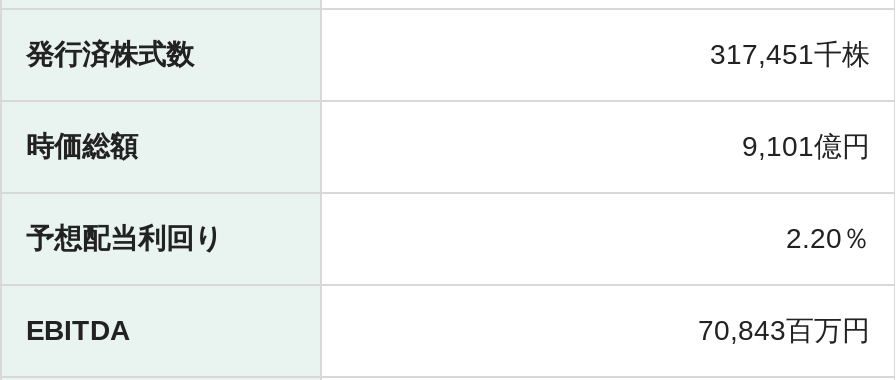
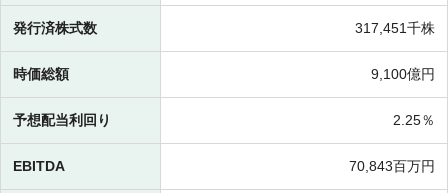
[742,131,870,163] 9,101億円 -> [371,66,435,82] 9,100億円
[786,223,870,255] 2.20％ -> [393,112,435,128] 2.25％

